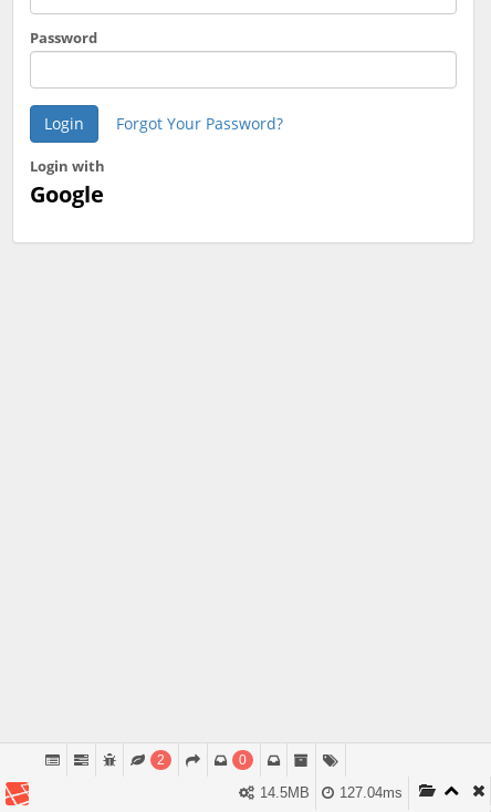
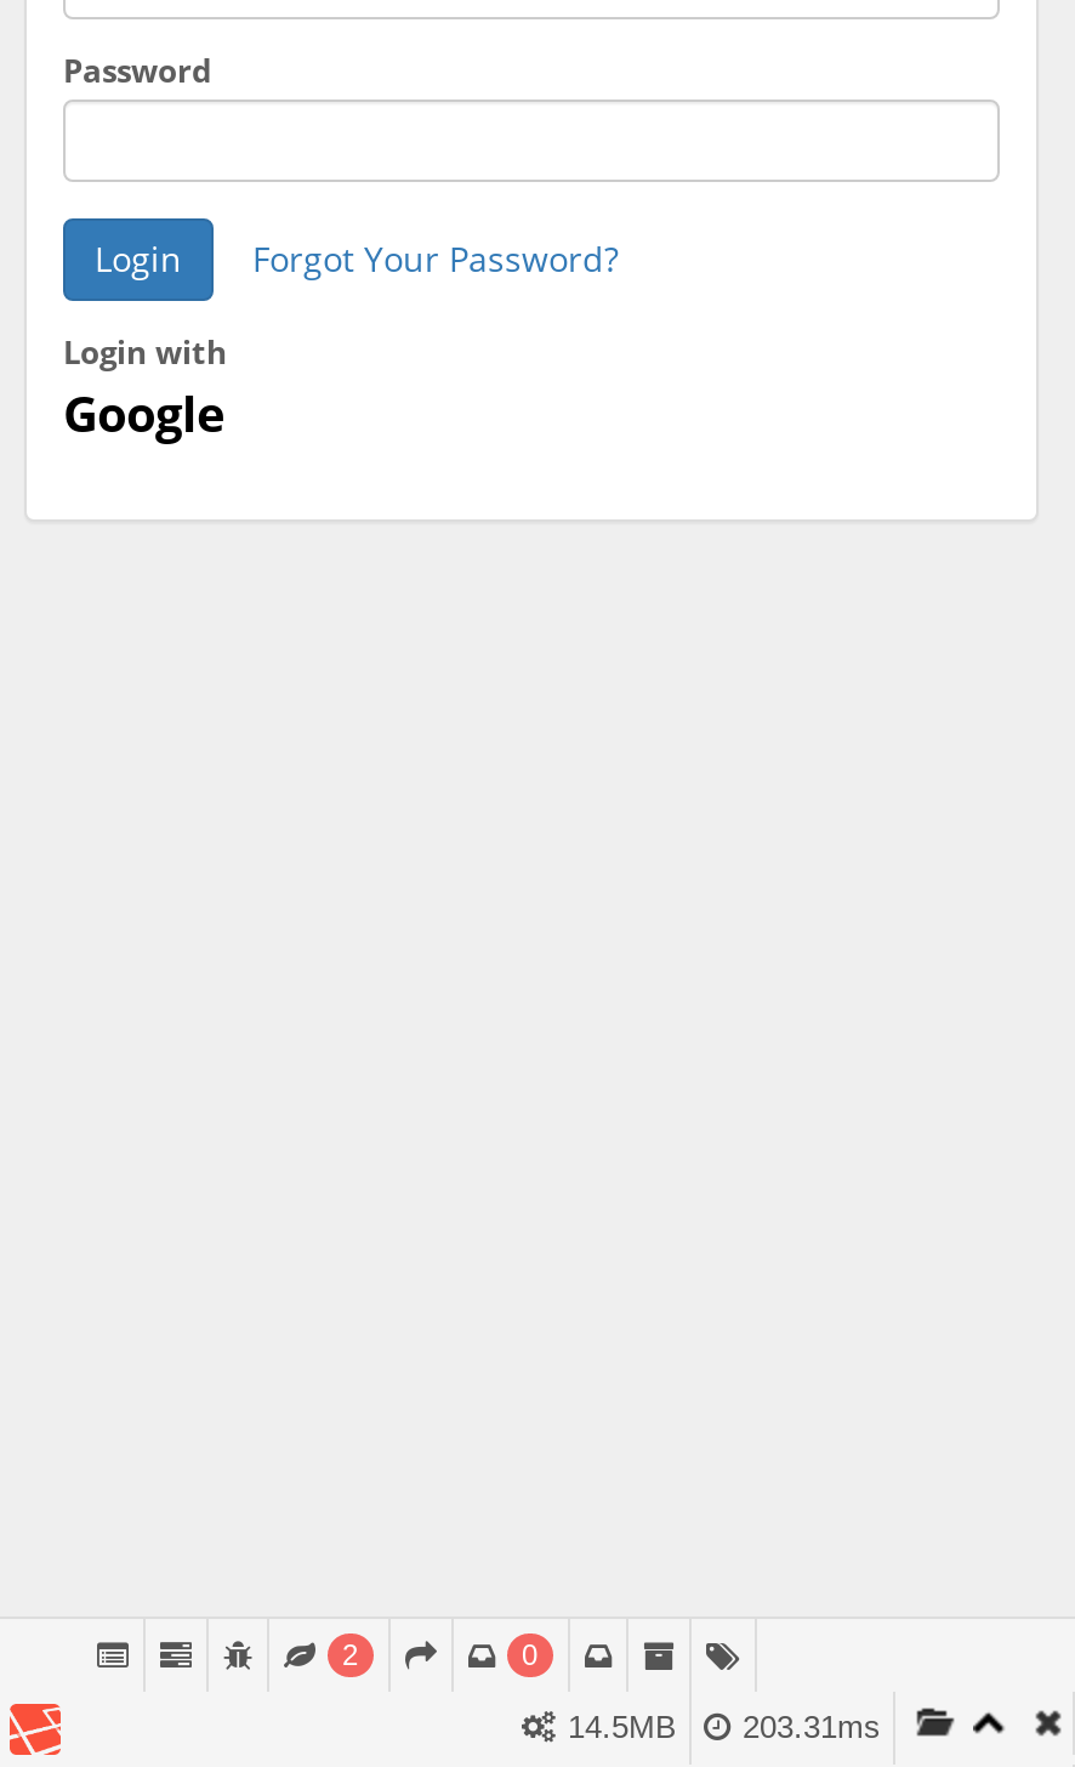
[260,784,403,801] 14.5MB 127.04ms -> [568,1709,881,1745] 14.5MB 203.31ms

